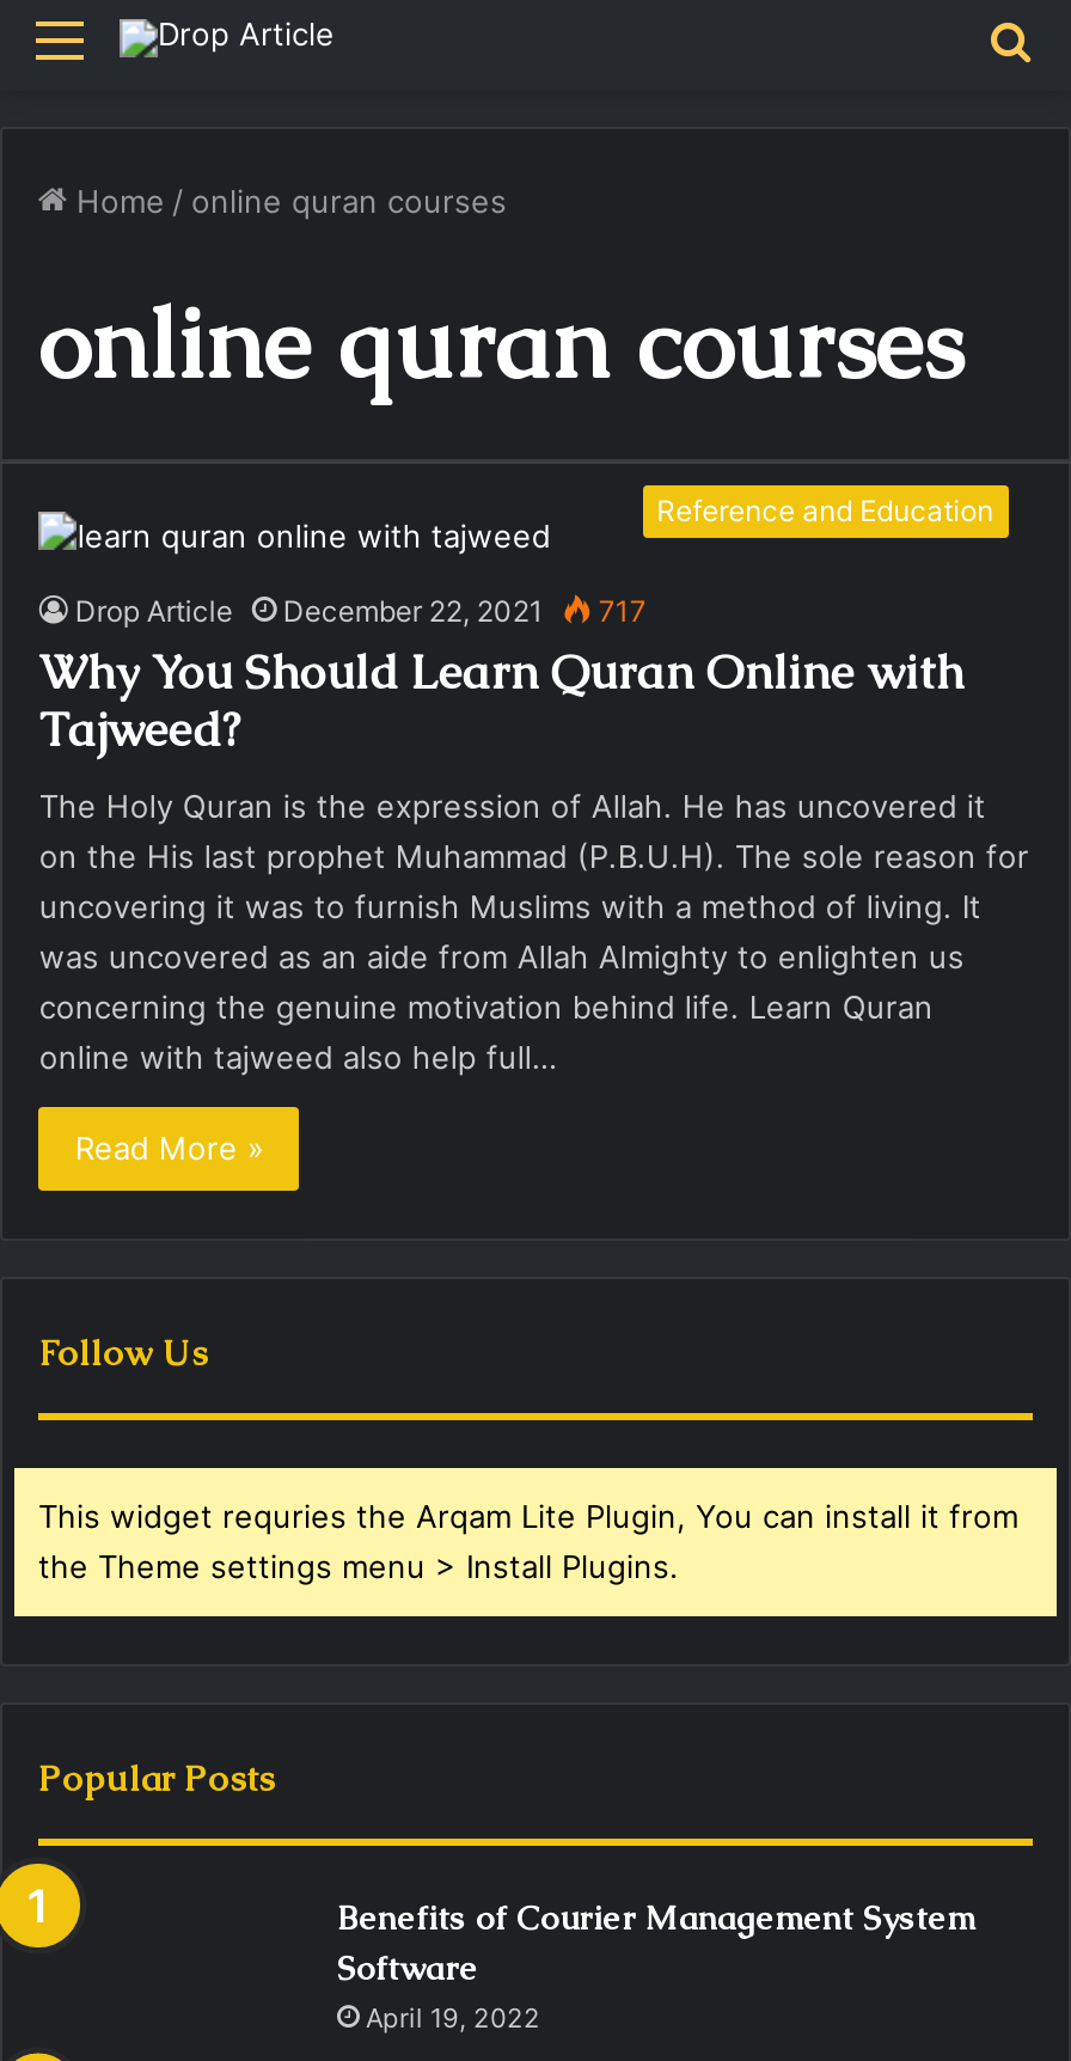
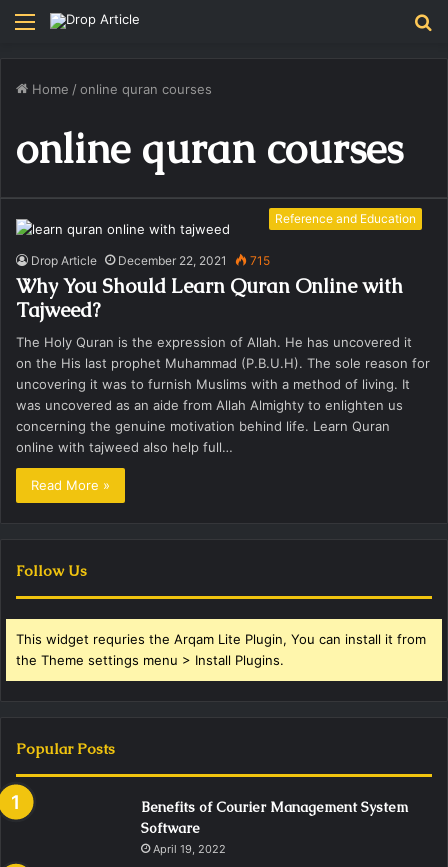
[75,593,646,629] Drop Article December 22, 2021 717 -> [31,253,270,268] Drop Article December 22, 2021 715

